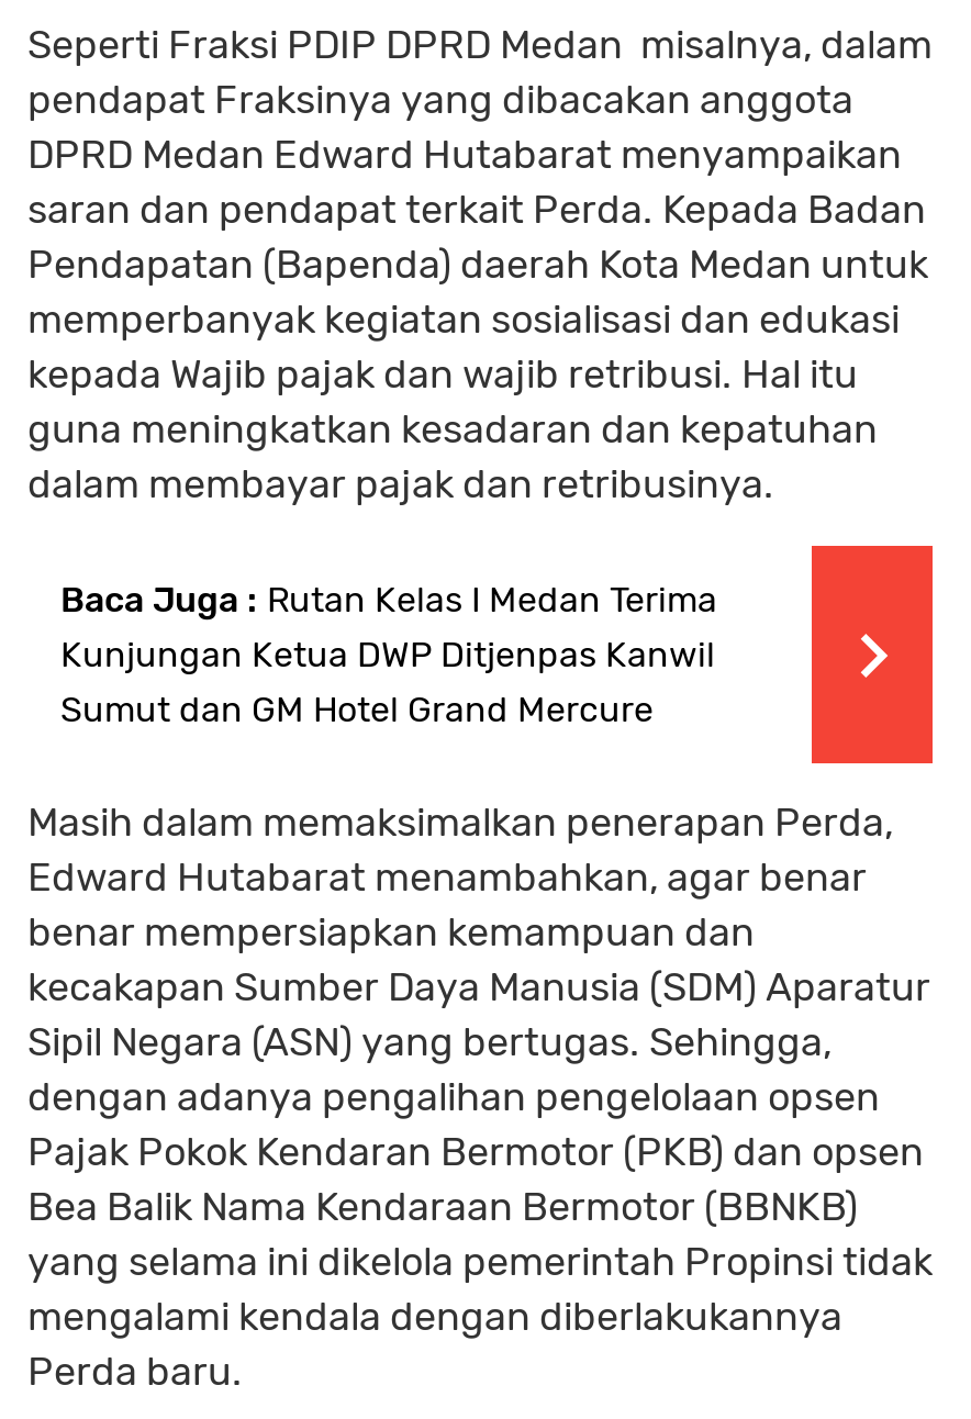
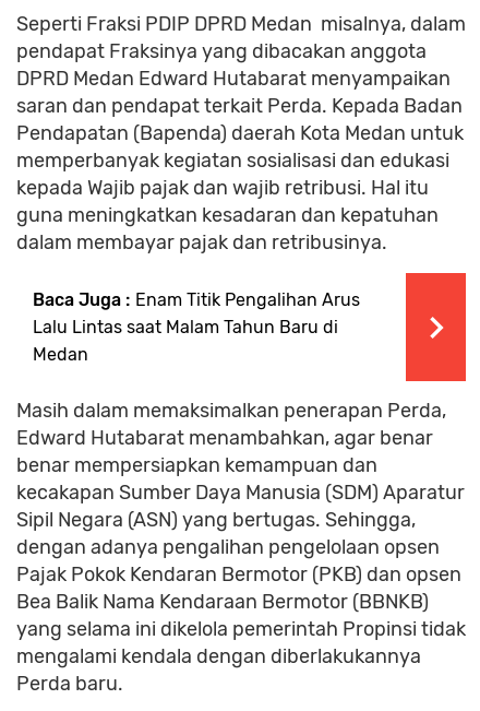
[60,578,717,729] Baca Juga : Rutan Kelas I Medan Terima | Kunjungan Ketua DWP Ditjenpas Kanwil | Sumut dan GM Hotel Grand Mercure -> [33,289,360,364] Baca Juga : Enam Titik Pengalihan Arus | Lalu Lintas saat Malam Tahun Baru di | Medan

